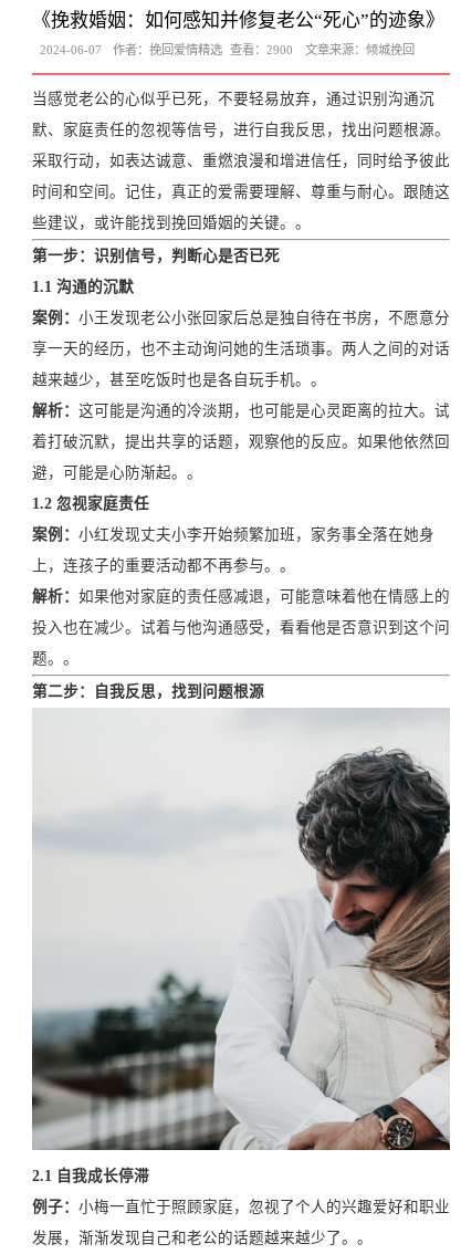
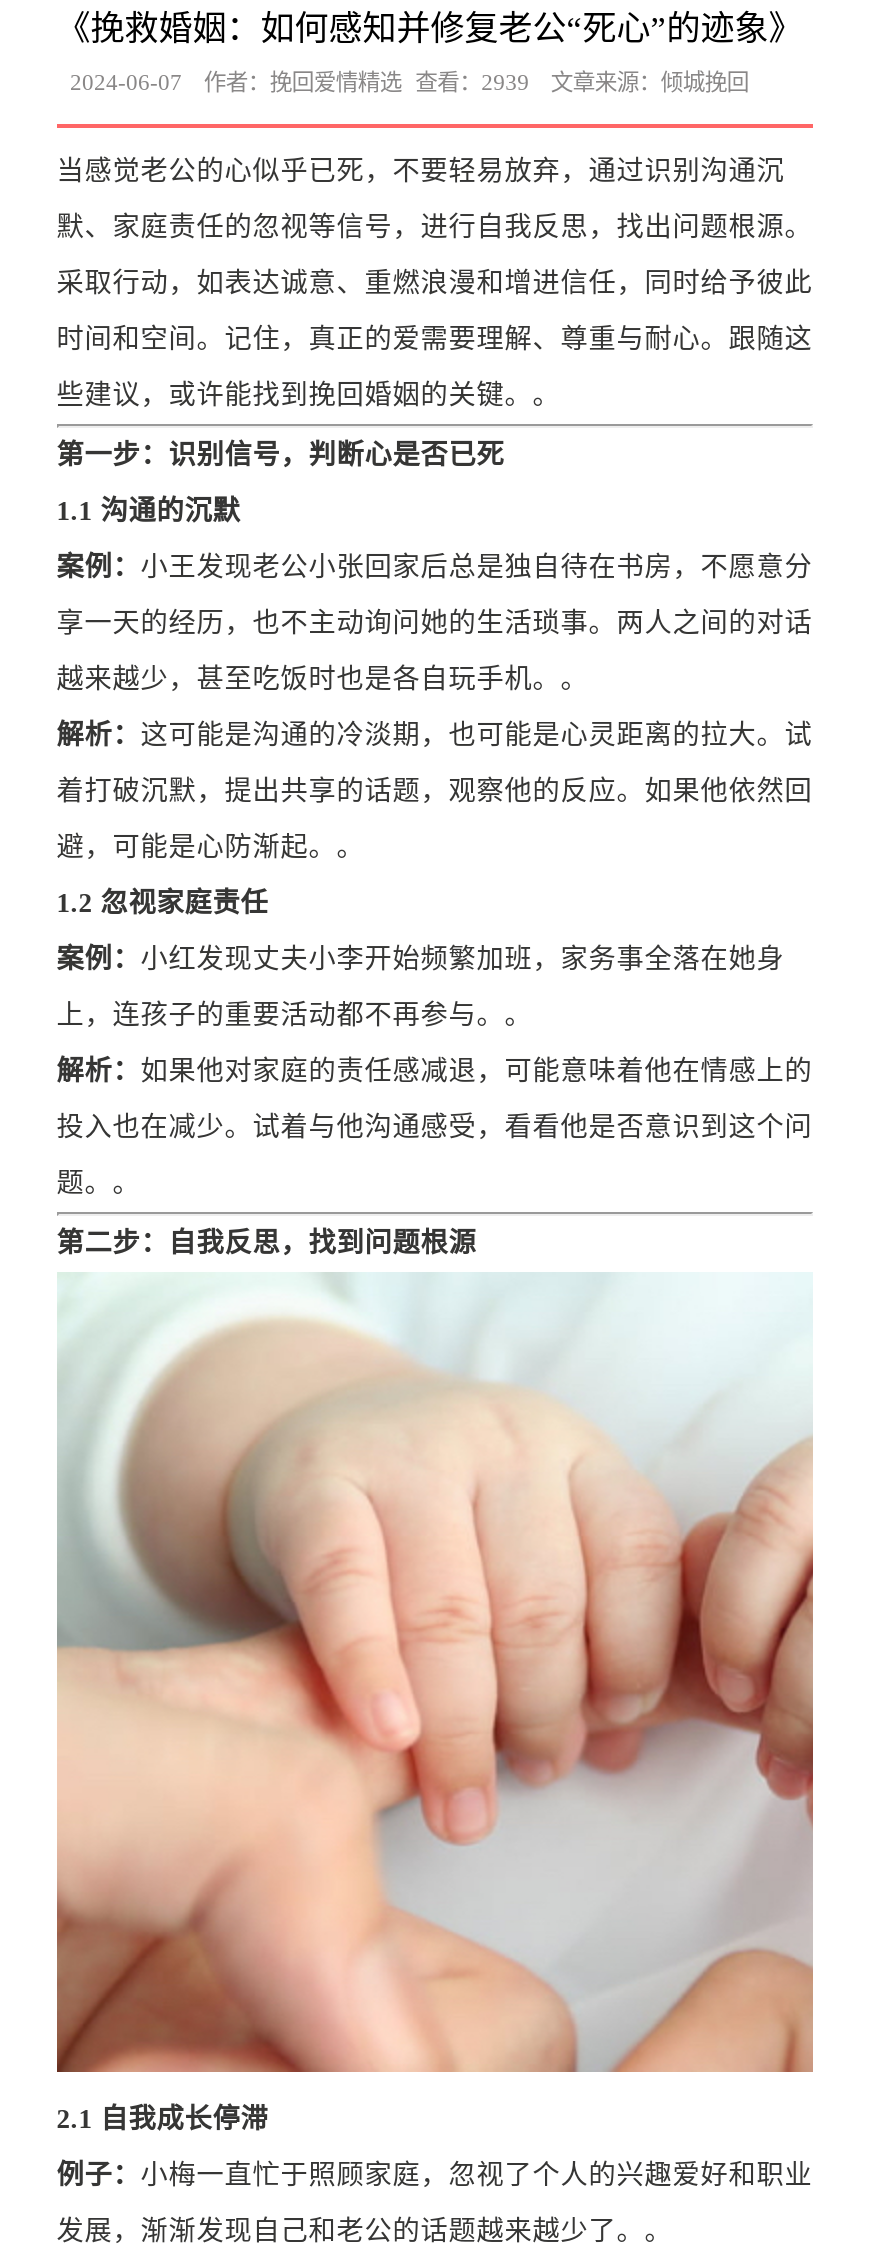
[113,44,293,57] 作者：挽回爱情精选 查看：2900 -> [204,71,529,95] 作者：挽回爱情精选 查看：2939
[31,708,451,1151] [image] -> [55,1274,815,2074] [image]

